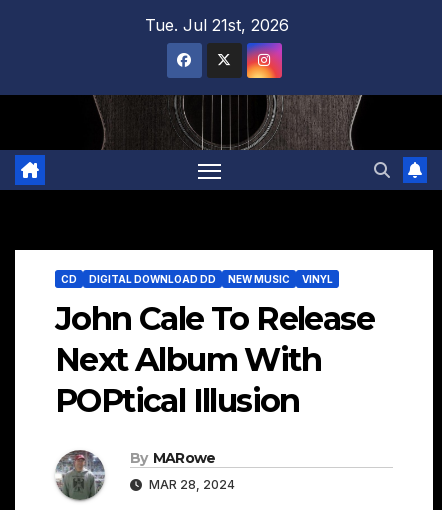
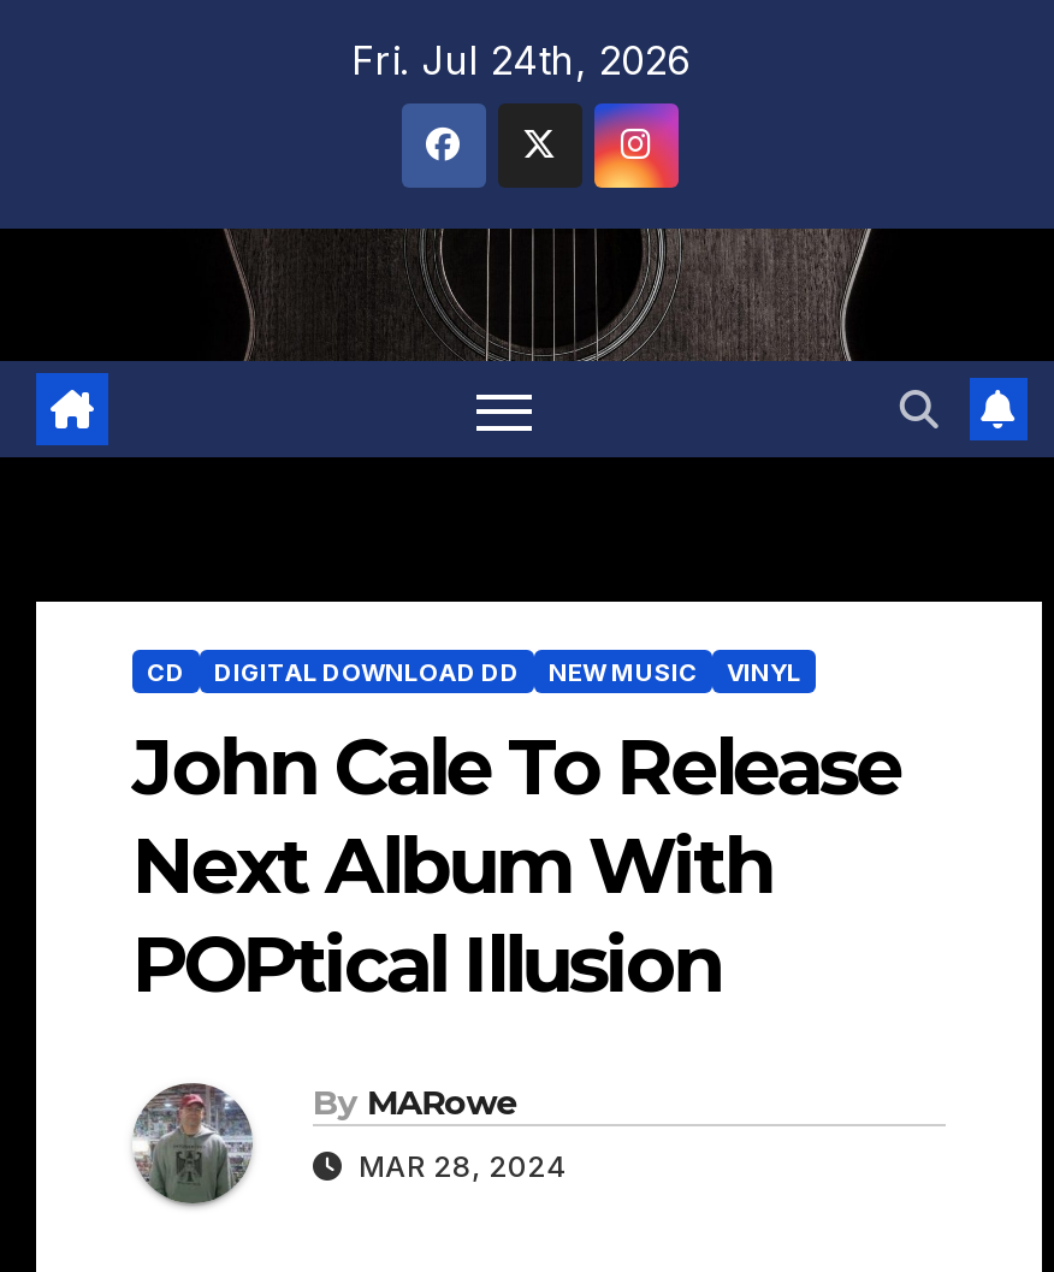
[144,15,288,35] Tue. Jul 21st, 2026 -> [351,36,691,84] Fri. Jul 24th, 2026

